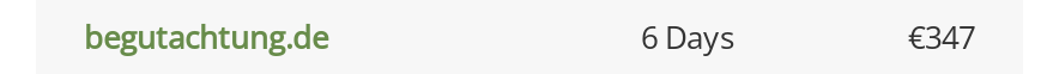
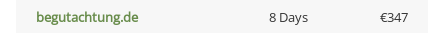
[641,16,734,58] 6 Days -> [268,8,307,26] 8 Days

